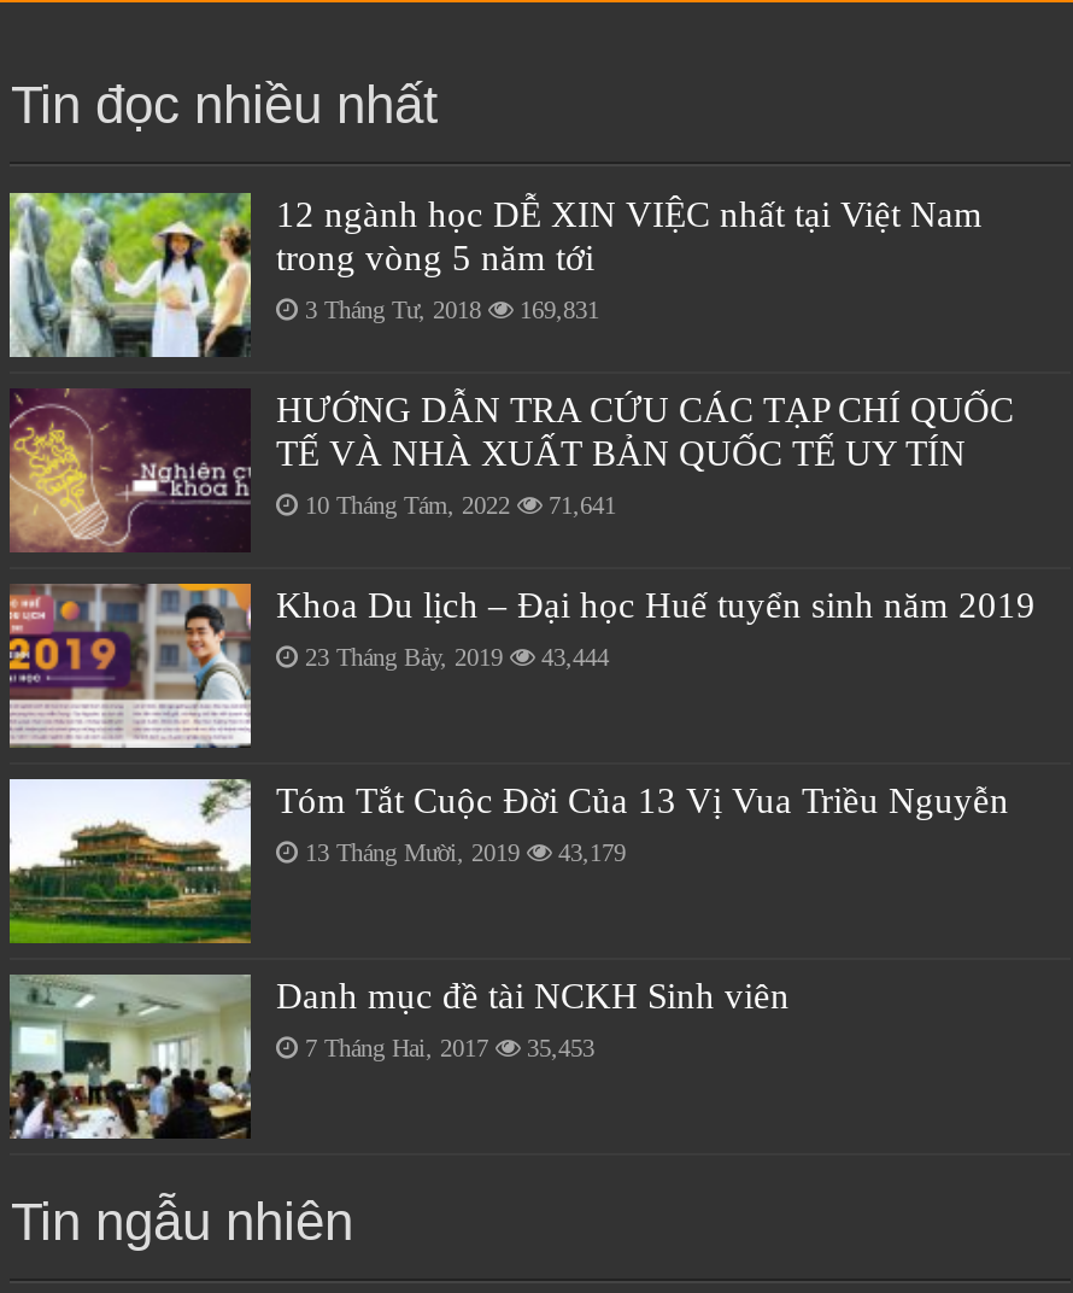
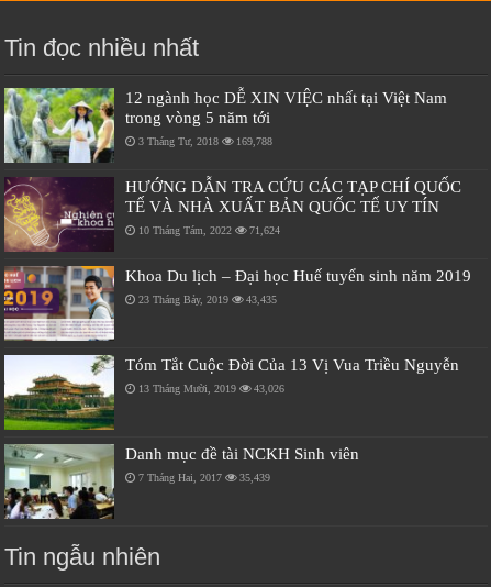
[305,296,599,322] 3 Tháng Tư, 2018 169,831 -> [139,135,273,147] 3 Tháng Tư, 2018 169,788
[305,492,616,518] 10 Tháng Tám, 2022 71,641 -> [139,224,281,236] 10 Tháng Tám, 2022 71,624
[305,644,609,670] 23 Tháng Bảy, 2019 43,444 -> [139,293,277,305] 23 Tháng Bảy, 2019 43,435
[305,840,626,866] 13 Tháng Mười, 2019 43,179 -> [139,383,285,395] 13 Tháng Mười, 2019 43,026
[305,1036,594,1062] 7 Tháng Hai, 2017 35,453 -> [139,472,271,484] 7 Tháng Hai, 2017 35,439

